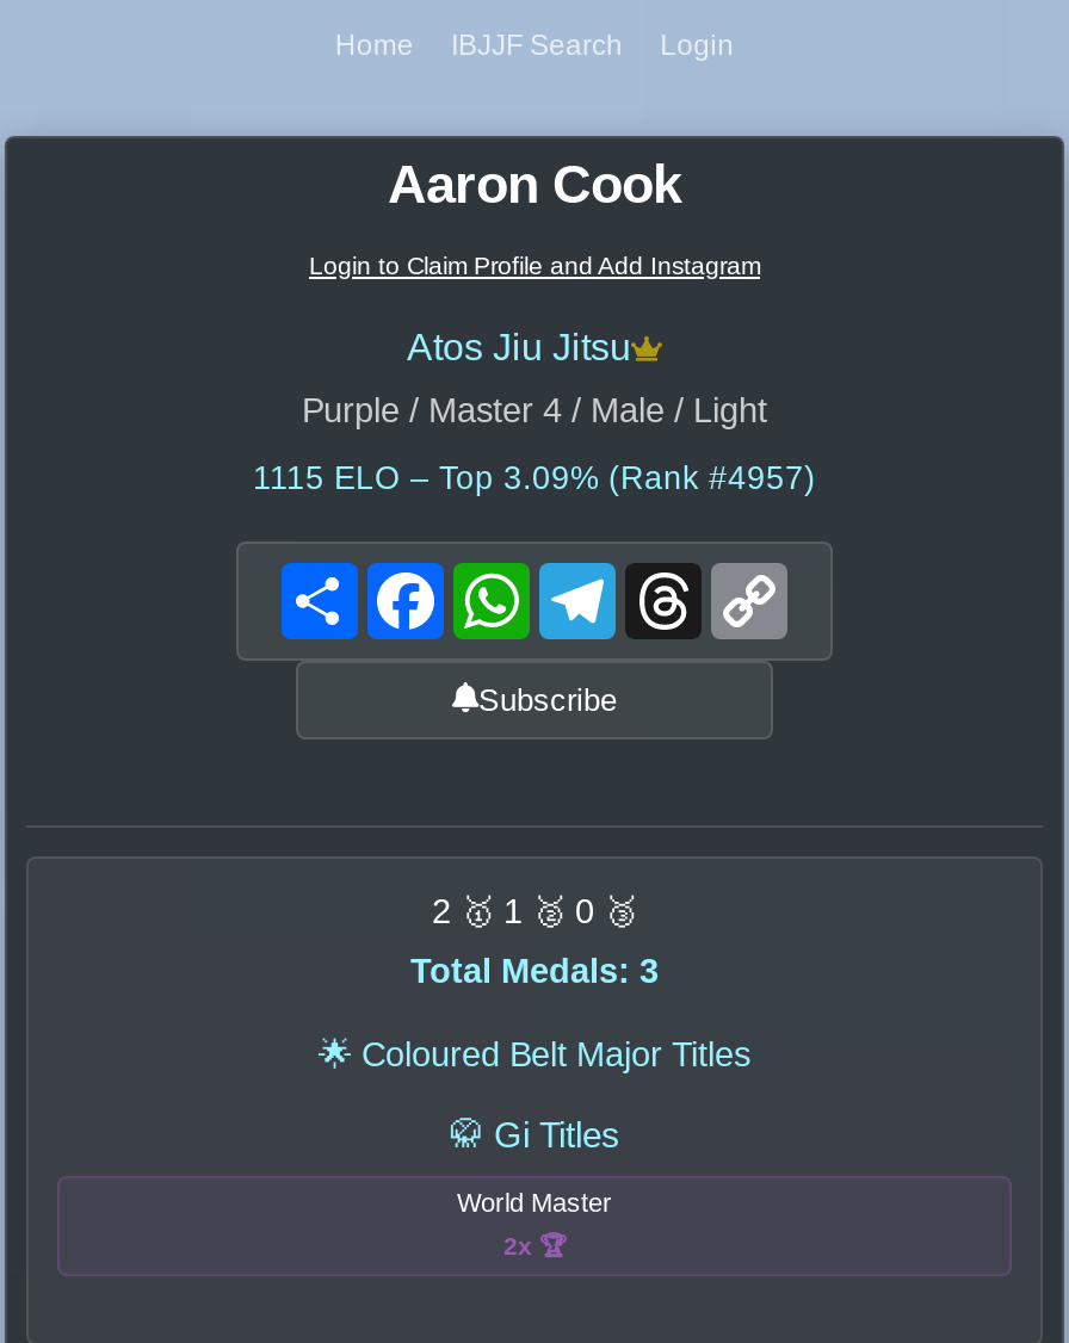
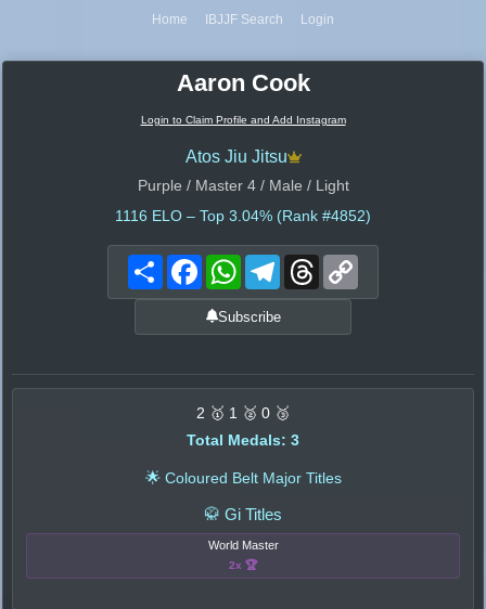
[253,461,816,497] 1115 ELO – Top 3.09% (Rank #4957) -> [115,208,371,225] 1116 ELO – Top 3.04% (Rank #4852)

